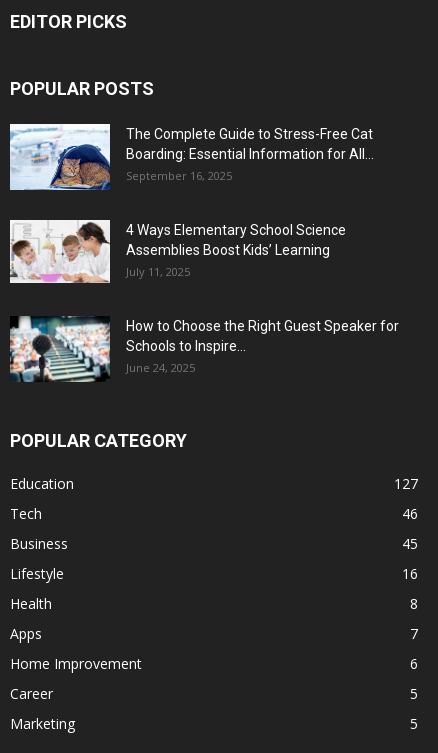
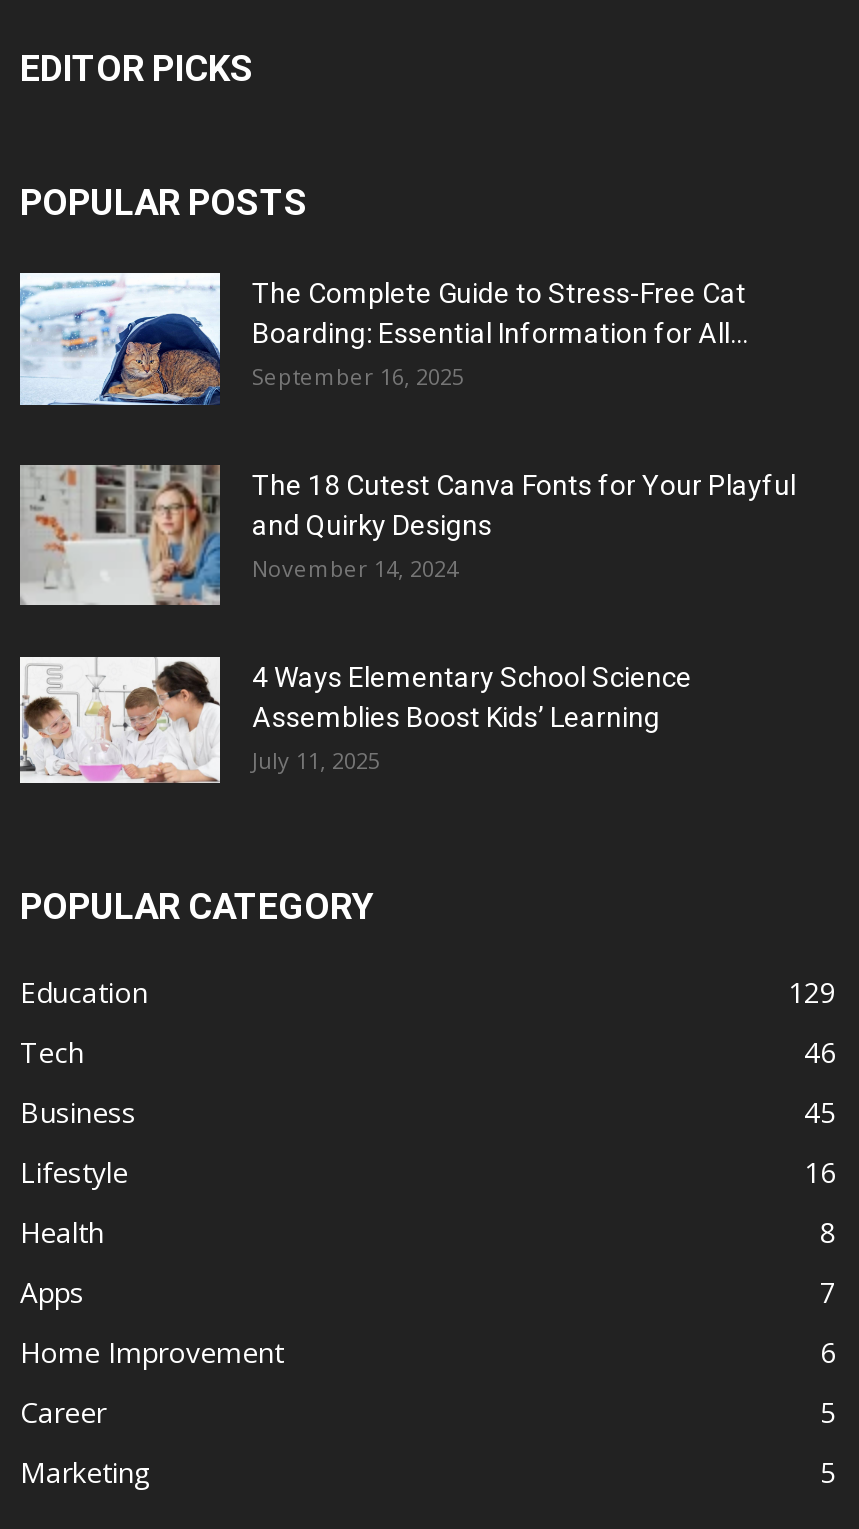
none -> [18,463,796,607] [image] | The 18 Cutest Canva Fonts for Your Playful | and Quirky Designs | November 14, 2024
moved [9,220,346,285] -> [18,657,692,787]: [image] | 4 Ways Elementary School Science | Assemblies Boost Kids’ Learning | July 11, 2025
[9,315,399,383] [image] | How to Choose the Right Guest Speaker for | Schools to Inspire... | June 24, 2025 -> none
[394,474,418,493] 127 -> [788,972,836,1010] 129

